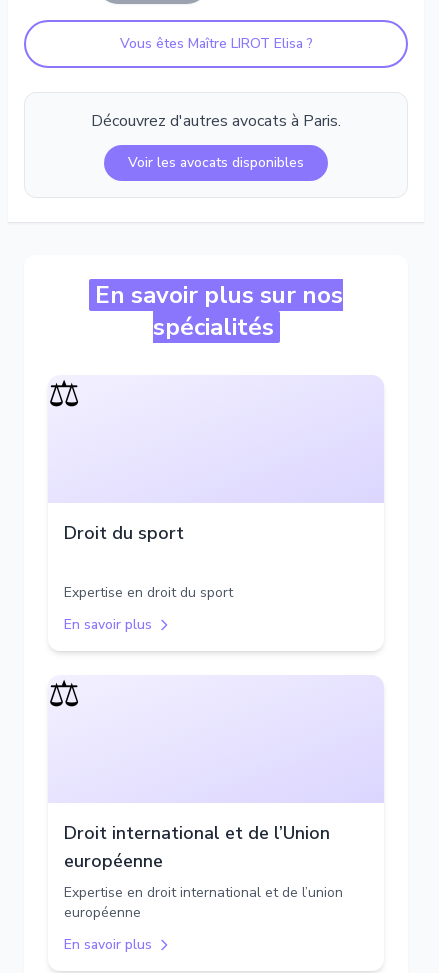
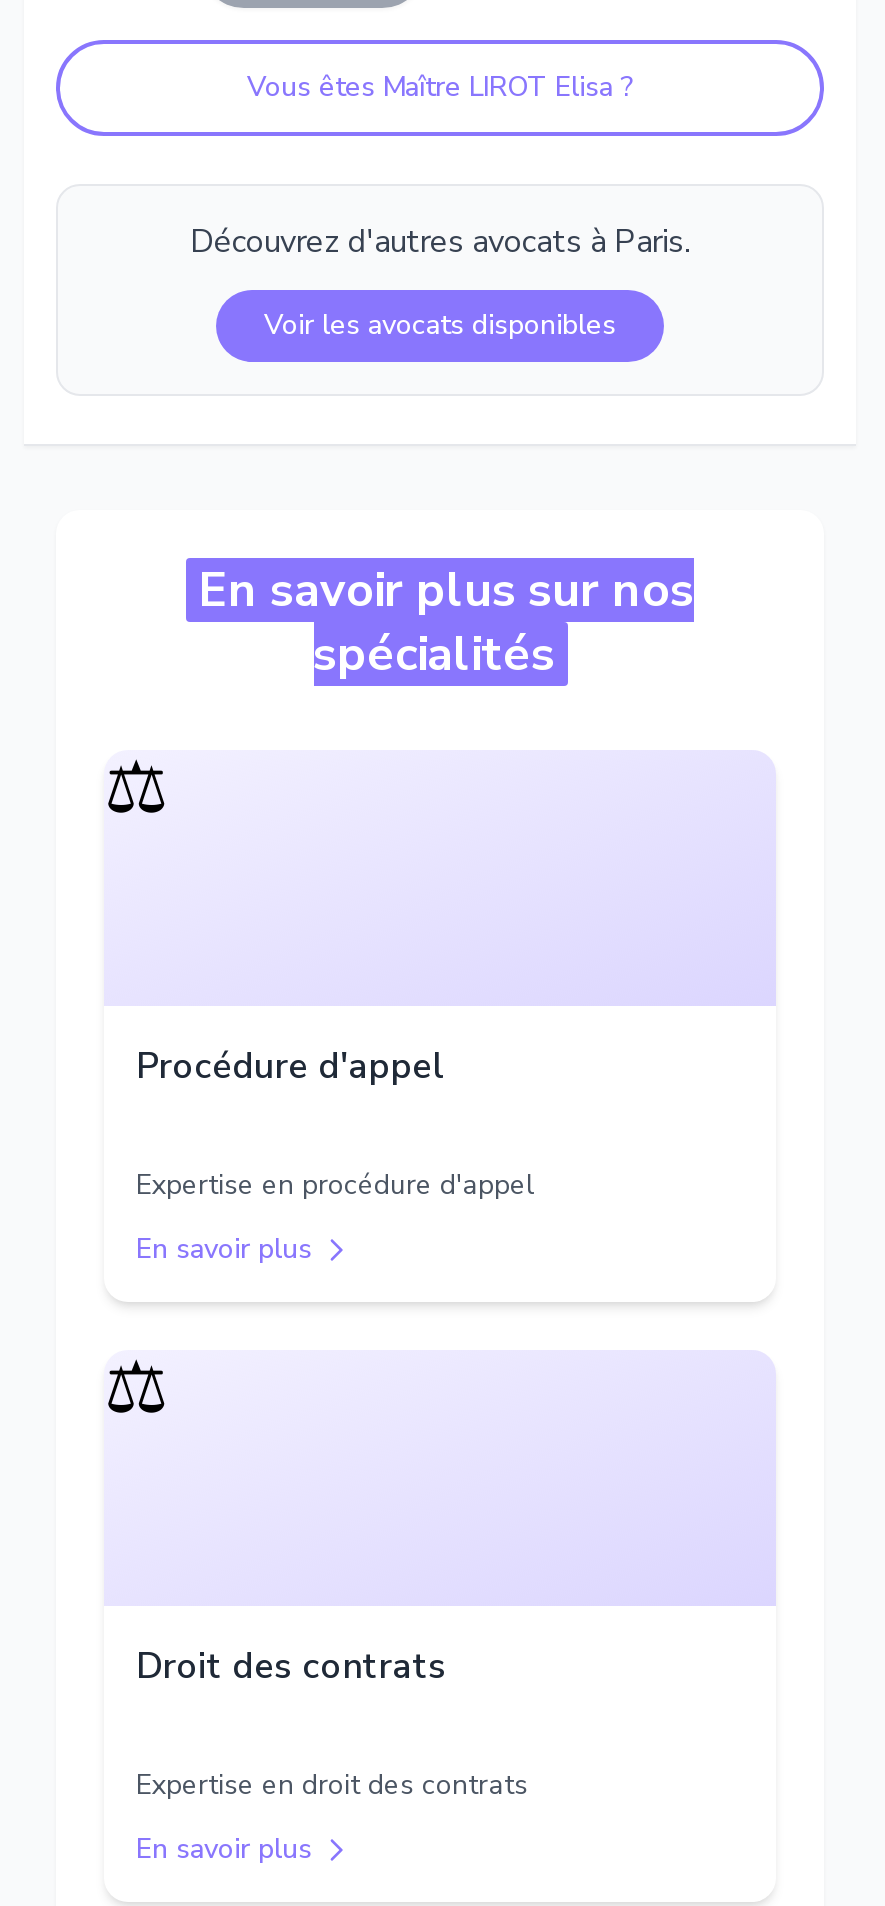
[64,521,184,545] Droit du sport -> [136,1042,444,1090] Procédure d'appel
[64,583,233,602] Expertise en droit du sport -> [136,1166,534,1204] Expertise en procédure d'appel
[64,821,343,922] Droit international et de l’Union | européenne | Expertise en droit international et de l’union | européenne -> [136,1642,528,1804] Droit des contrats | Expertise en droit des contrats

